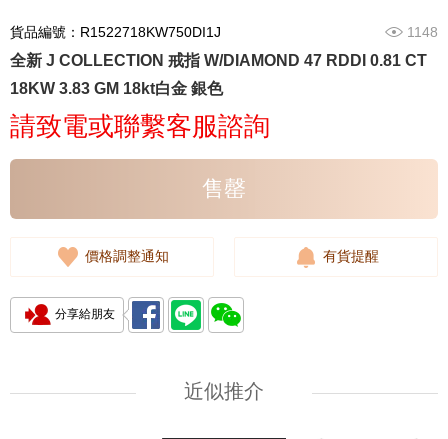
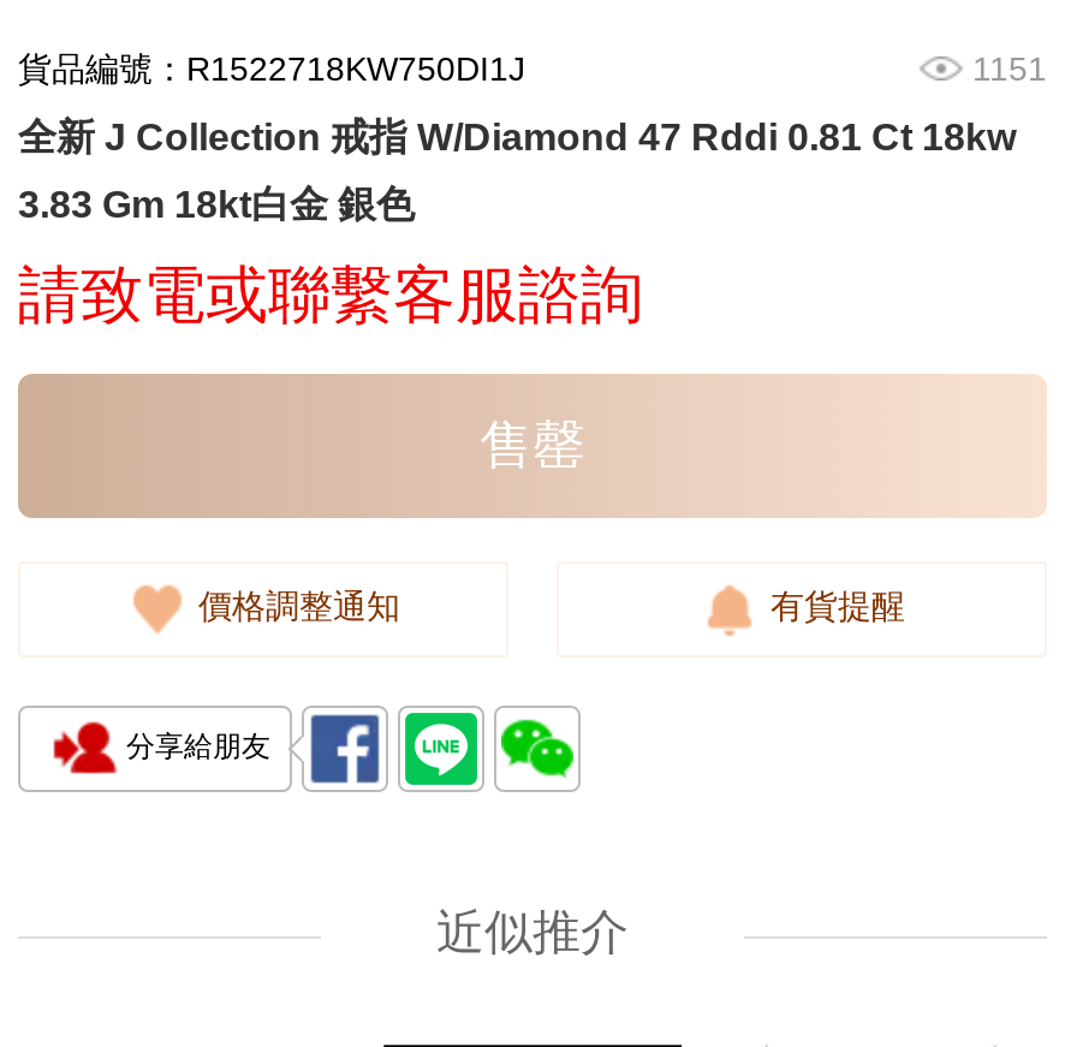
[407,24,438,40] 1148 -> [972,50,1047,89] 1151
[10,52,427,69] 全新 J COLLECTION 戒指 W/DIAMOND 47 RDDI 0.81 CT -> [18,118,1016,158] 全新 J Collection 戒指 W/Diamond 47 Rddi 0.81 Ct 18kw
[10,80,223,97] 18KW 3.83 GM 18kt白金 銀色 -> [18,185,415,226] 3.83 Gm 18kt白金 銀色

